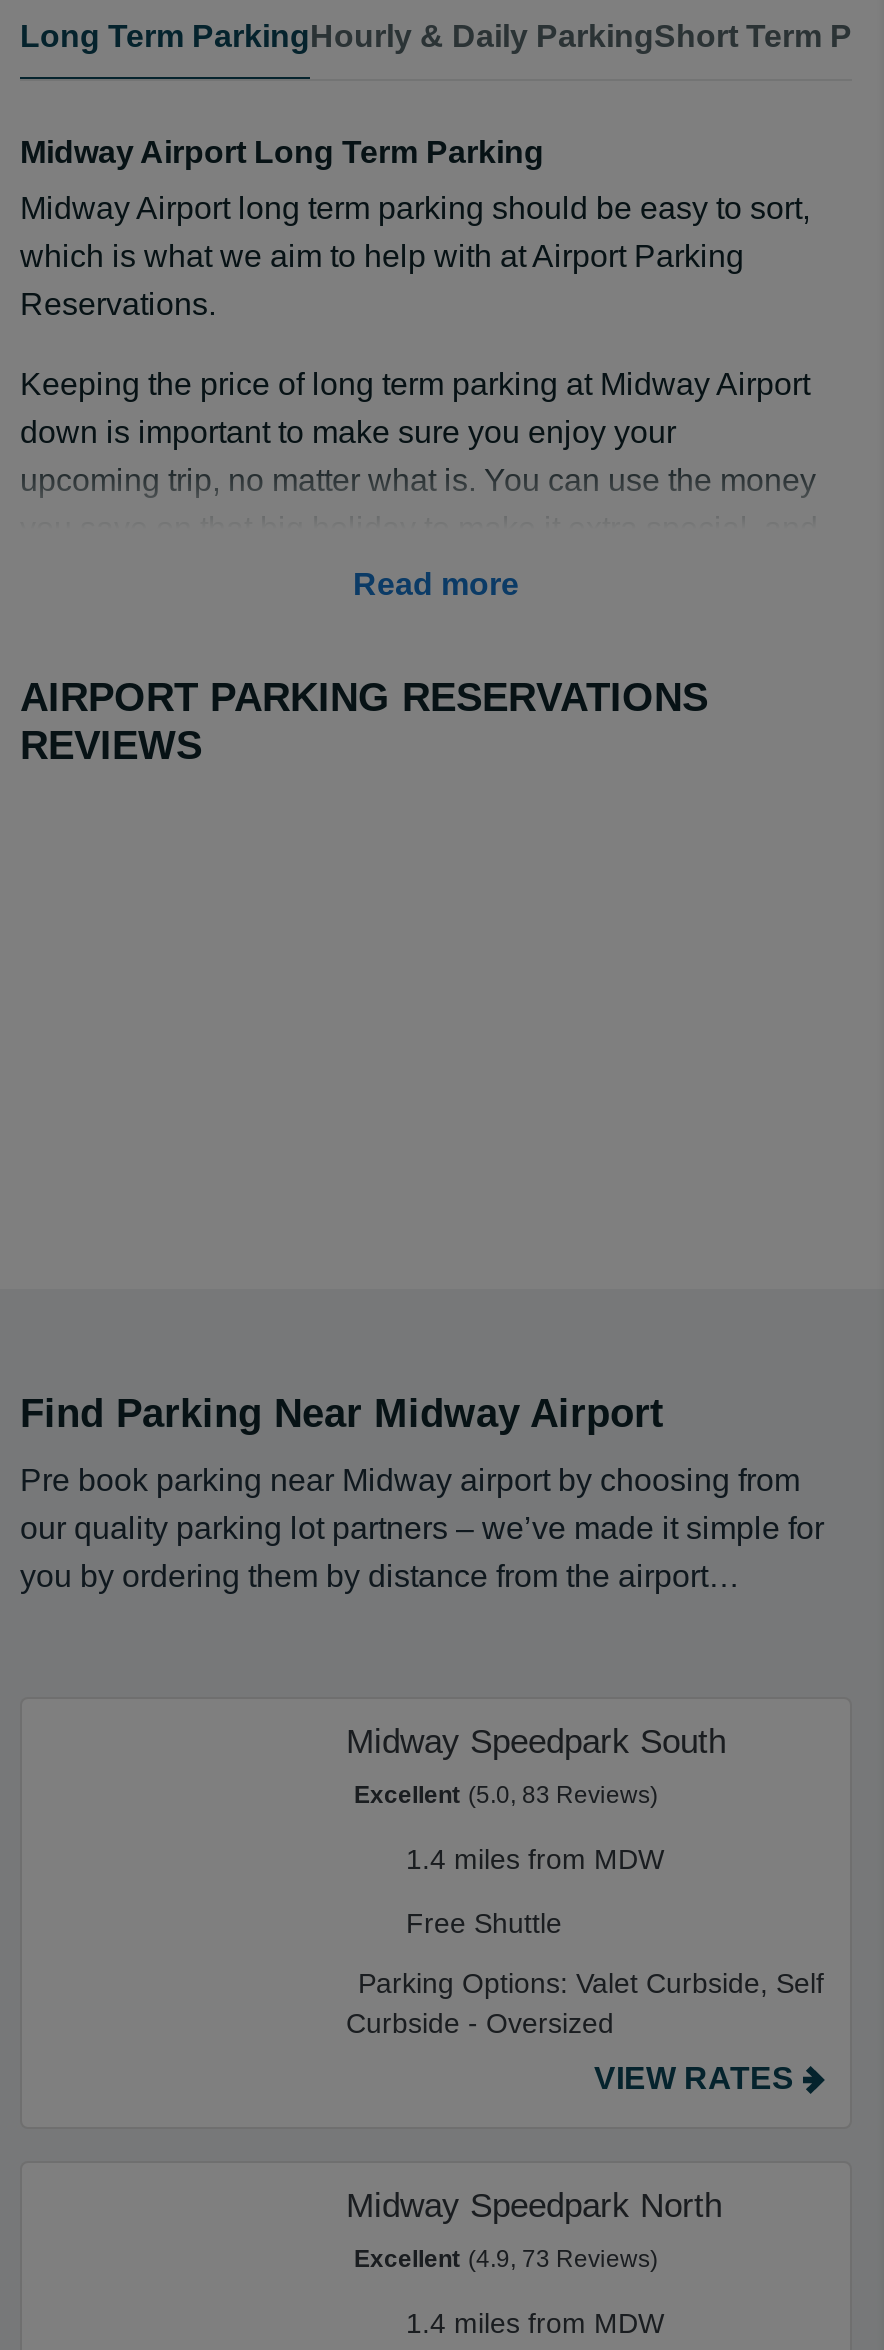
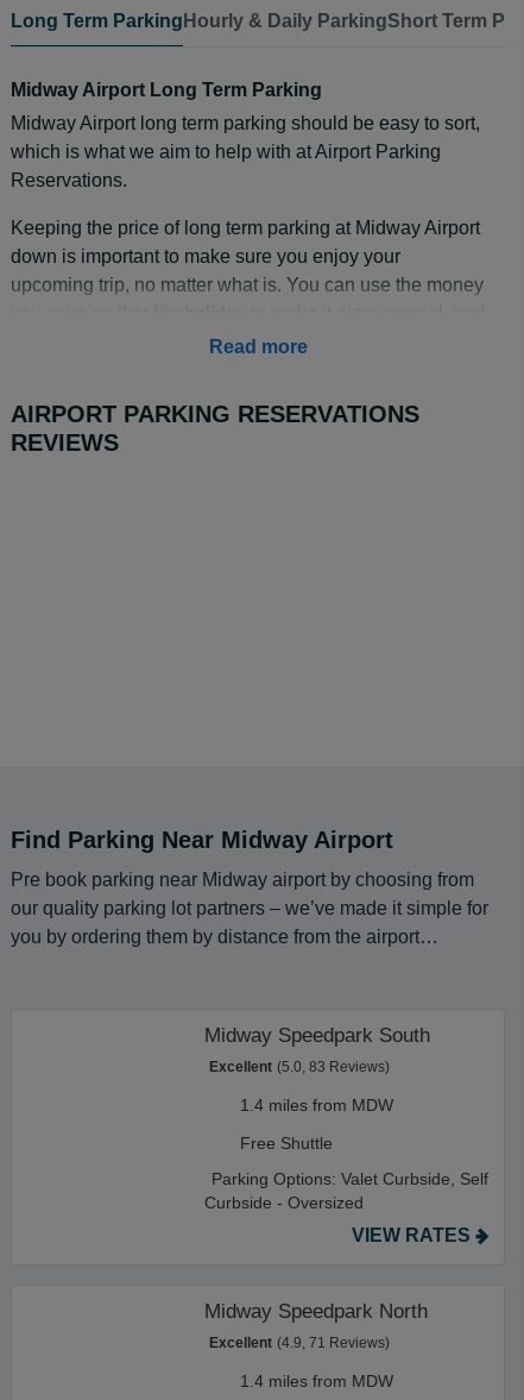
[354,2245,658,2273] Excellent (4.9, 73 Reviews) -> [209,1335,390,1351] Excellent (4.9, 71 Reviews)

